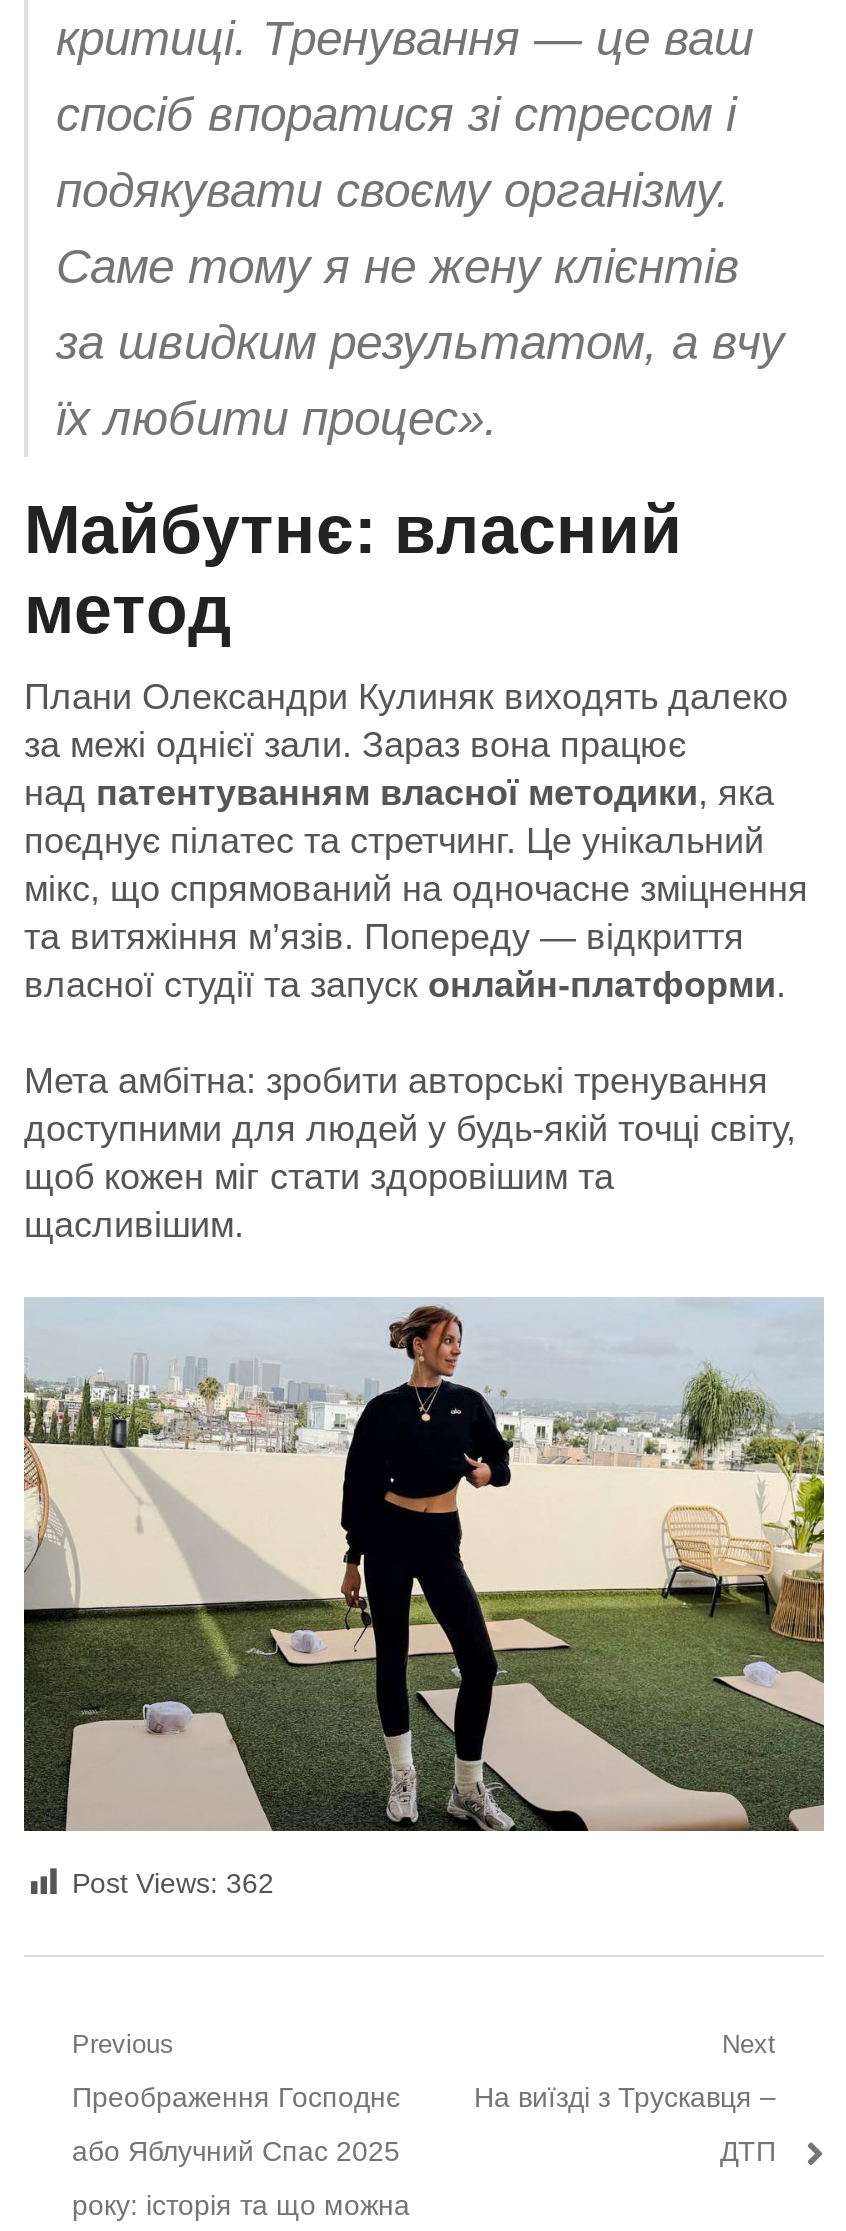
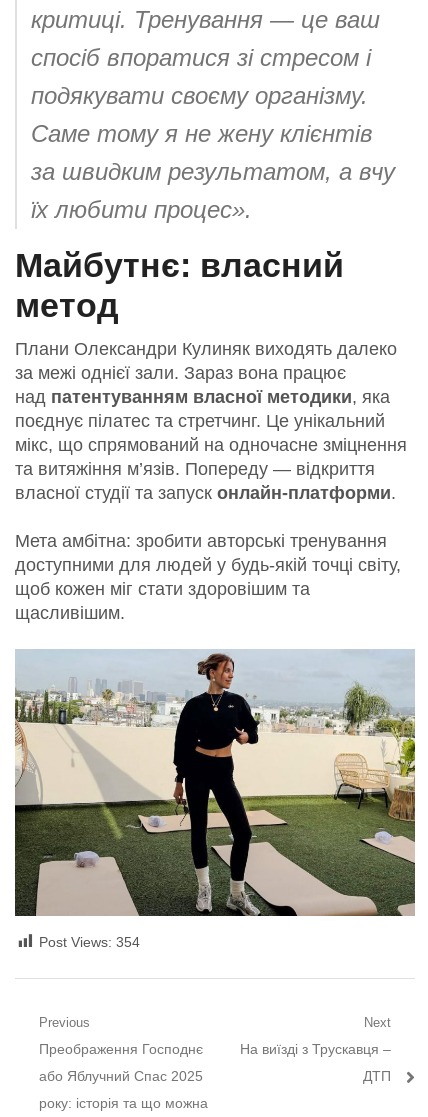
[72,1866,274,1898] Post Views: 362 -> [39,934,140,950] Post Views: 354

